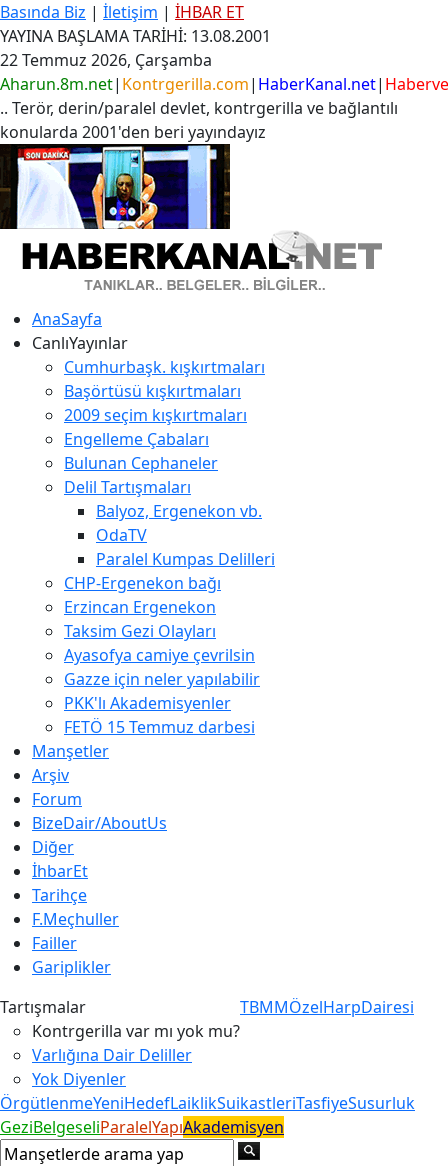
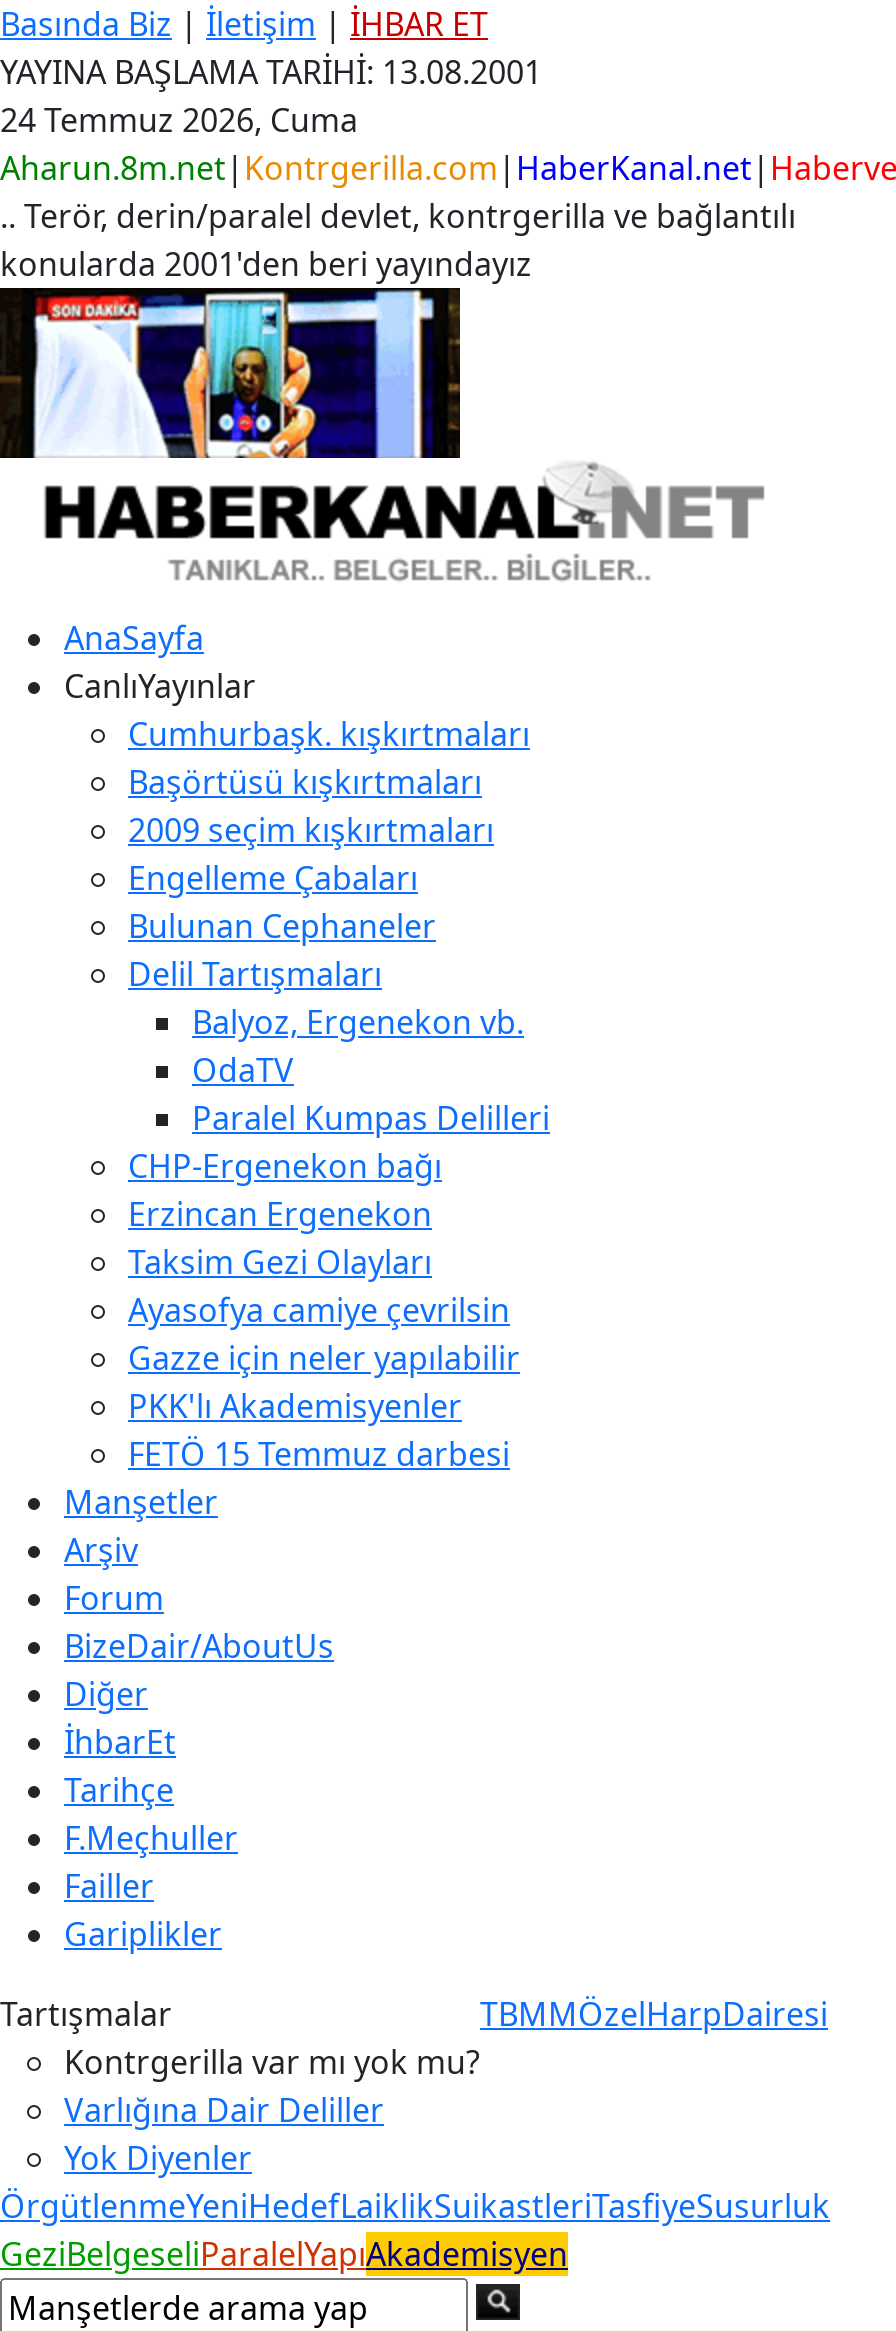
[0,49,212,71] 22 Temmuz 2026, Çarşamba -> [0,98,358,142] 24 Temmuz 2026, Cuma

